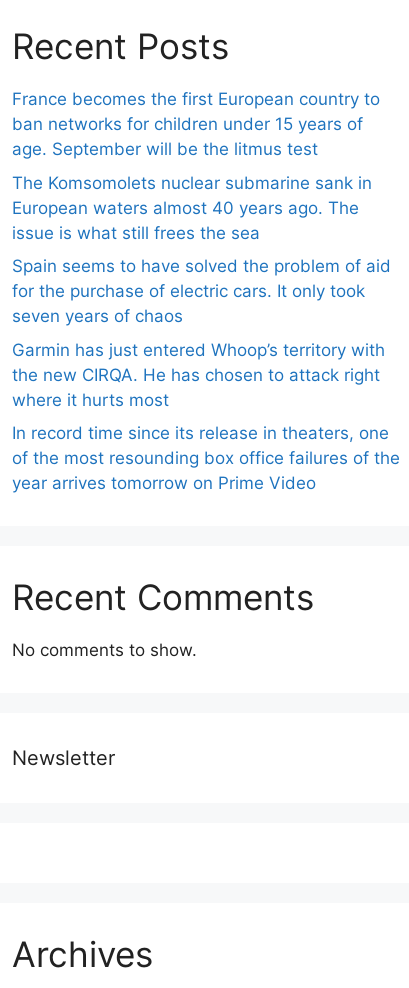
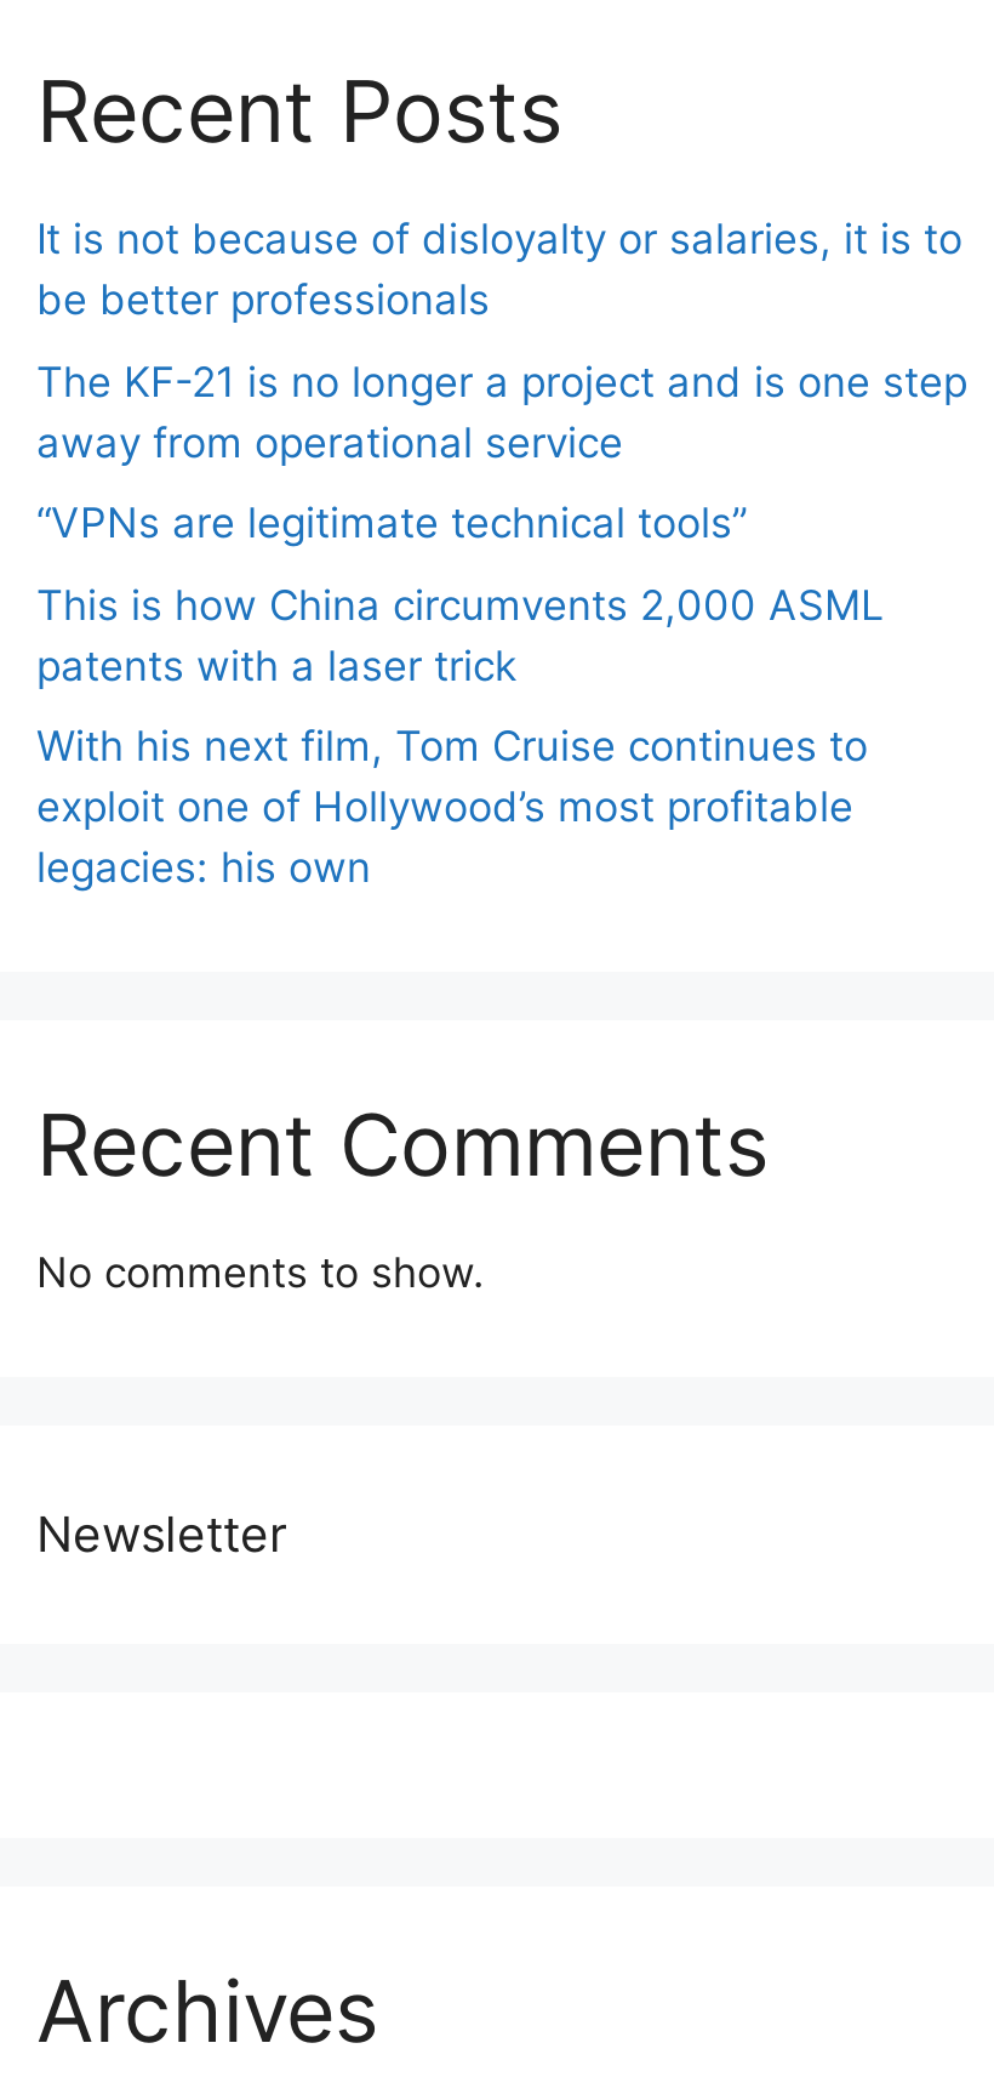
[12,89,380,159] France becomes the first European country to | ban networks for children under 15 years of | age. September will be the litmus test -> [36,215,962,324] It is not because of disloyalty or salaries, it is to | be better professionals
[12,173,372,243] The Komsomolets nuclear submarine sank in | European waters almost 40 years ago. The | issue is what still frees the sea -> [36,357,967,466] The KF-21 is no longer a project and is one step | away from operational service
[12,256,391,326] Spain seems to have solved the problem of aid | for the purchase of electric cars. It only took | seven years of chaos -> [36,499,747,548] “VPNs are legitimate technical tools”
[12,340,385,410] Garmin has just entered Whoop’s territory with | the new CIRQA. He has chosen to attack right | where it hurts most -> [36,580,885,690] This is how China circumvents 2,000 ASML | patents with a laser trick
[12,423,400,493] In record time since its release in theaters, one | of the most resounding box office failures of the | year arrives tomorrow on Prime Video -> [36,722,868,892] With his next film, Tom Cruise continues to | exploit one of Hollywood’s most profitable | legacies: his own

